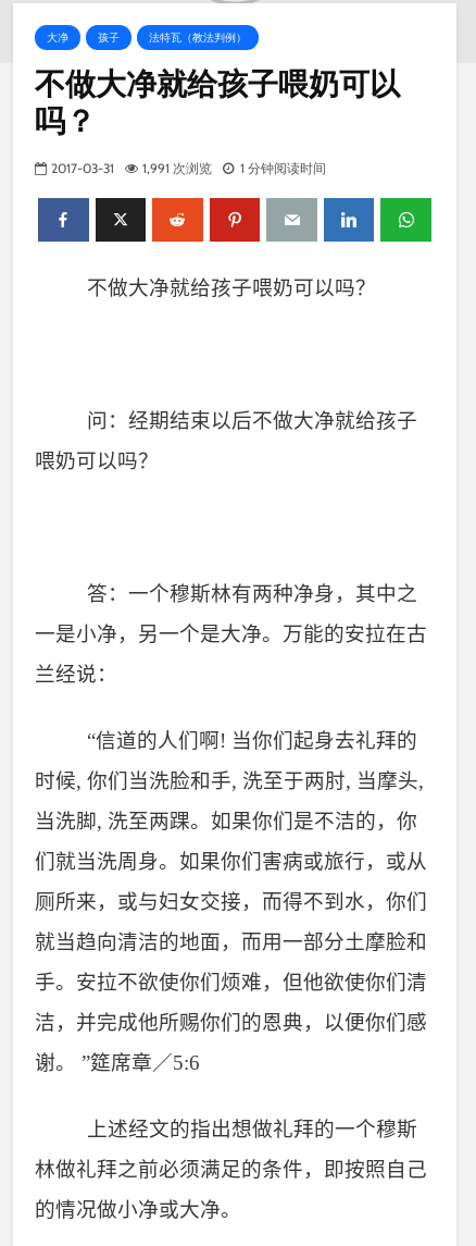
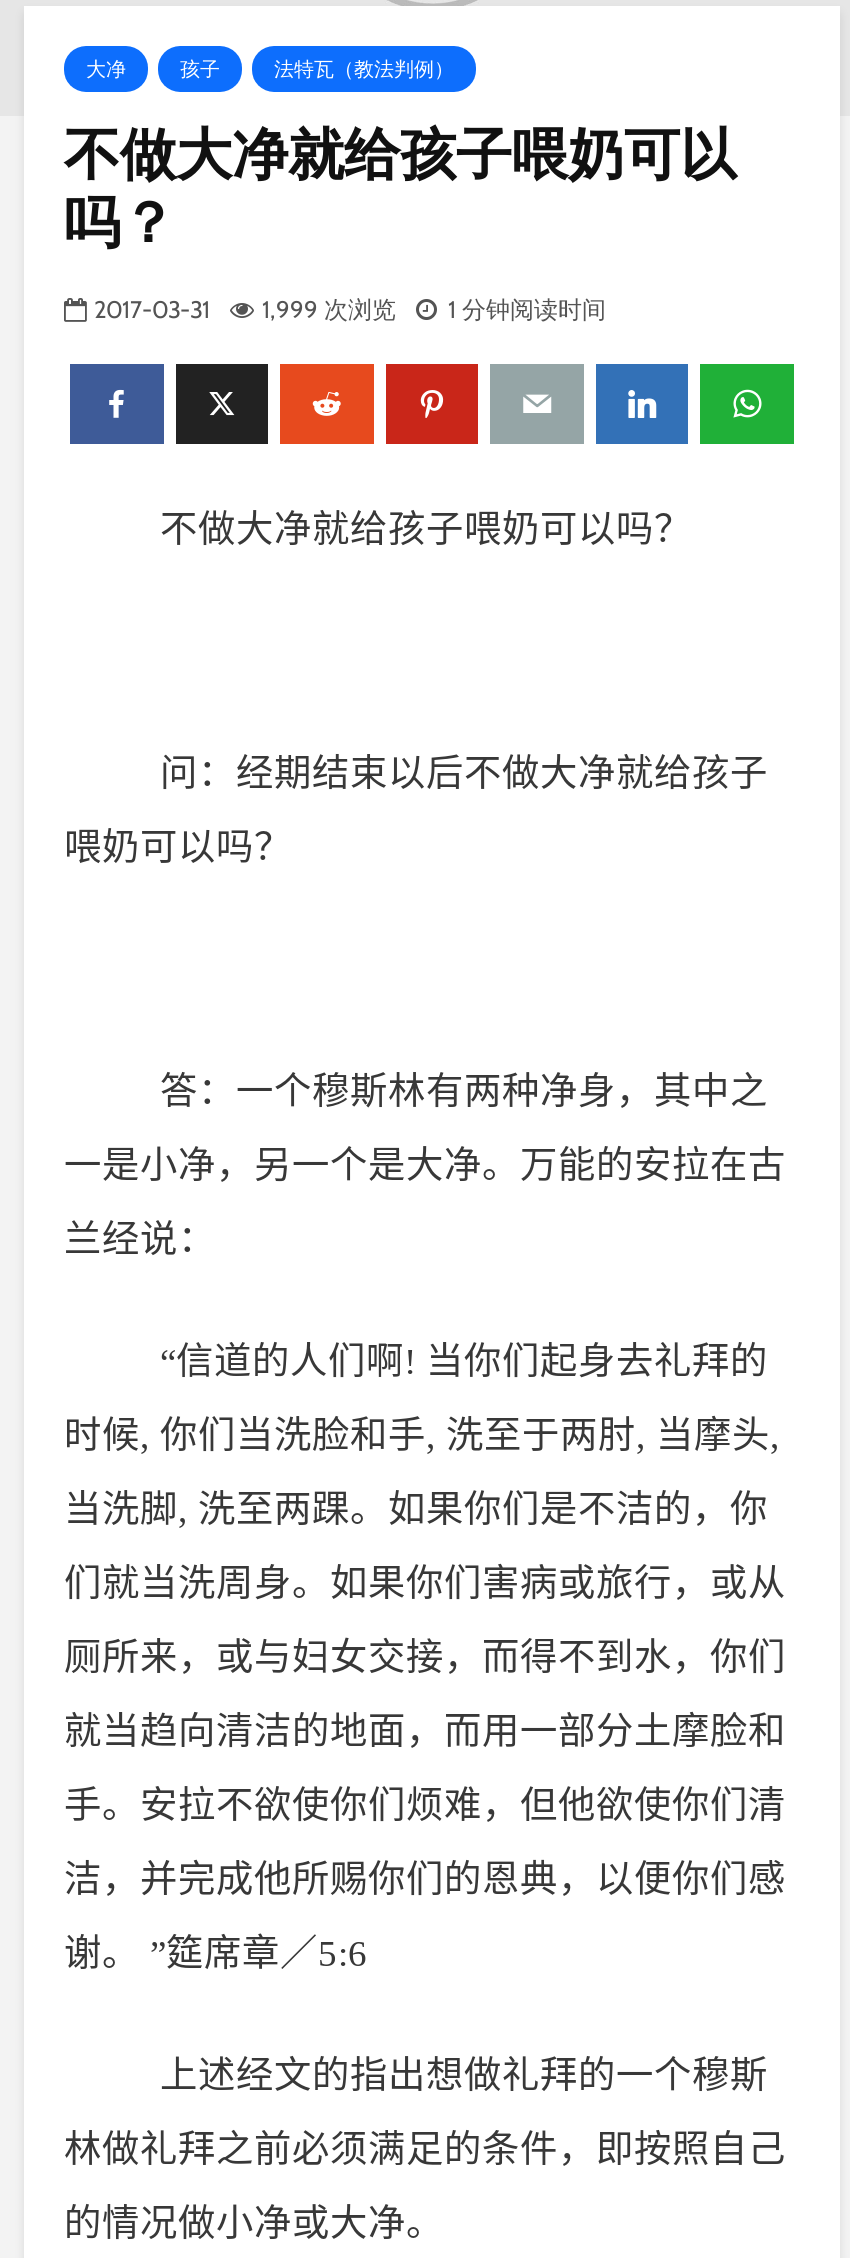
[51,160,326,176] 2017-03-31 1,991 次浏览 1 分钟阅读时间 -> [94,294,606,324] 2017-03-31 1,999 次浏览 1 分钟阅读时间

